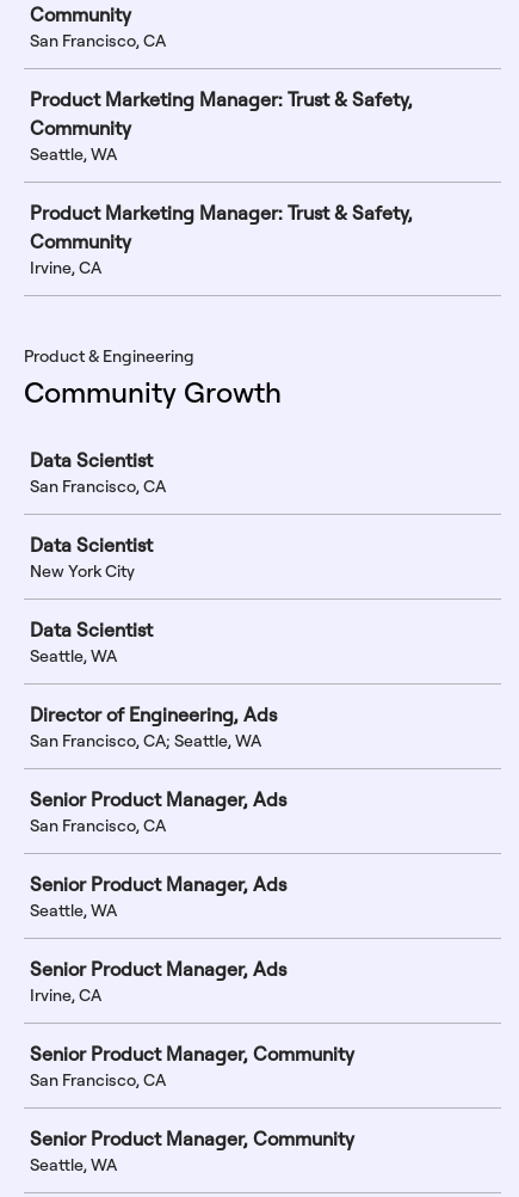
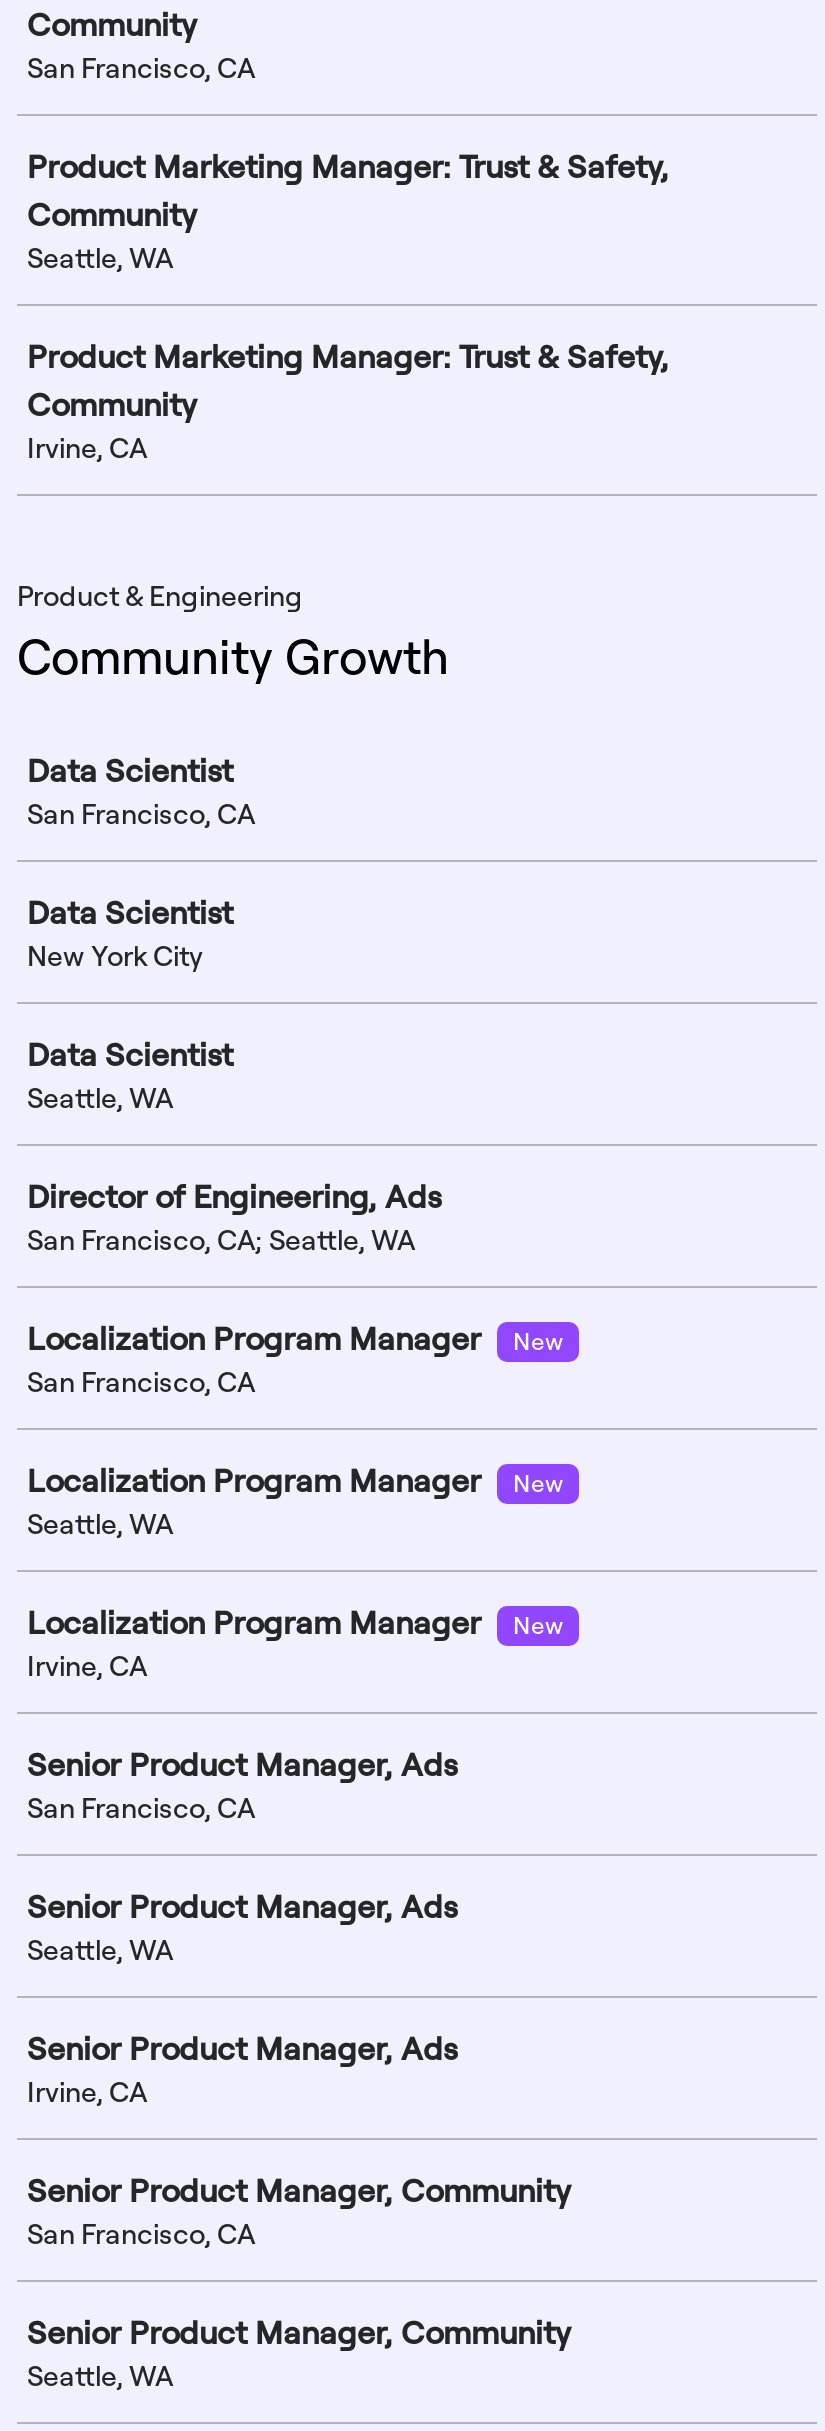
none -> [27,1318,563,1684] Localization Program Manager | New | San Francisco, CA | Localization Program Manager | New | Seattle, WA | Localization Program Manager | New | Irvine, CA

